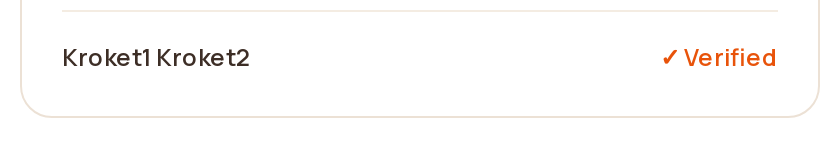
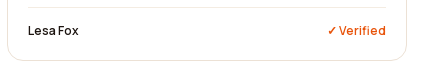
[62,40,252,74] Kroket1 Kroket2 -> [28,22,79,39] Lesa Fox

